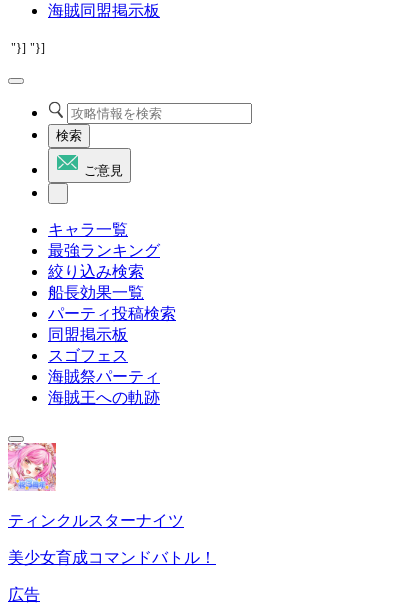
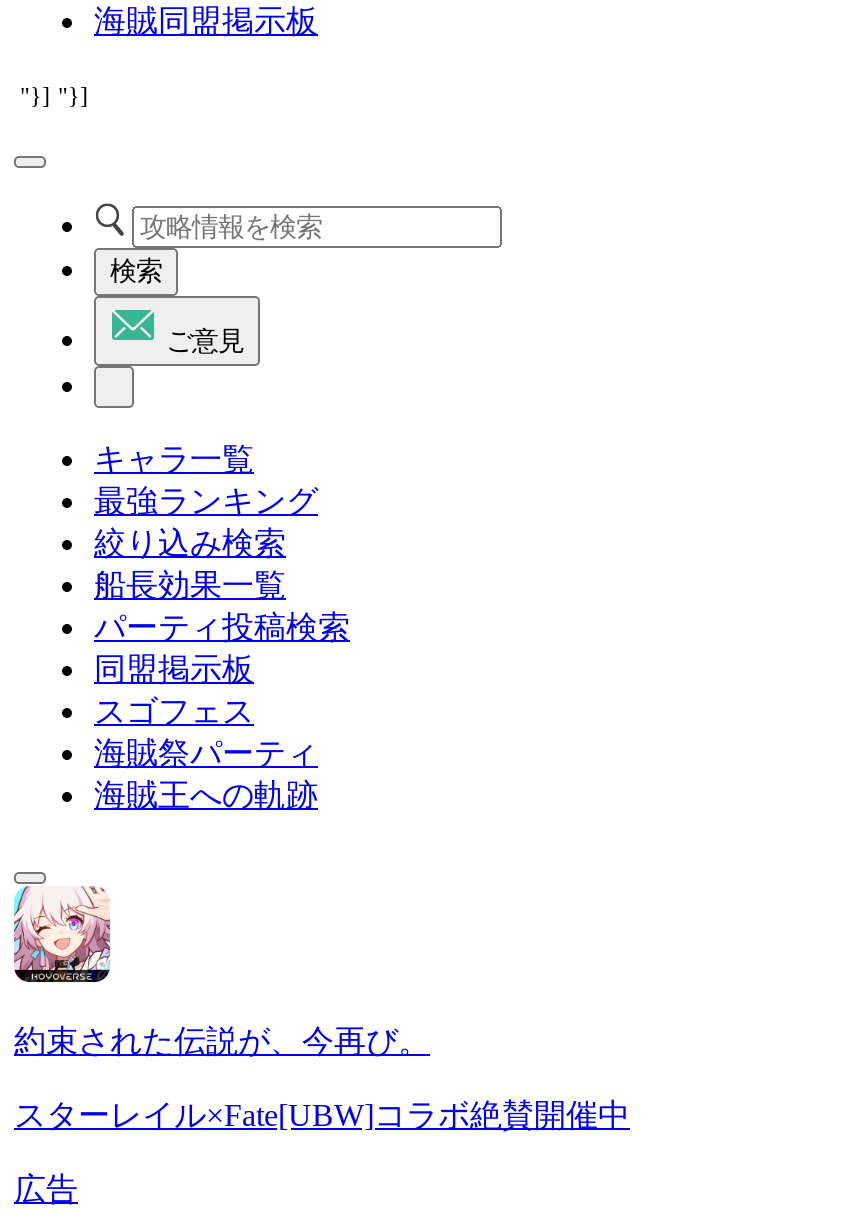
[7,442,184,529] [image] | ティンクルスターナイツ -> [12,884,430,1058] [image] | 約束された伝説が、今再び。
[8,549,216,566] 美少女育成コマンドバトル！ -> [14,1098,630,1132] スターレイル×Fate[UBW]コラボ絶賛開催中

